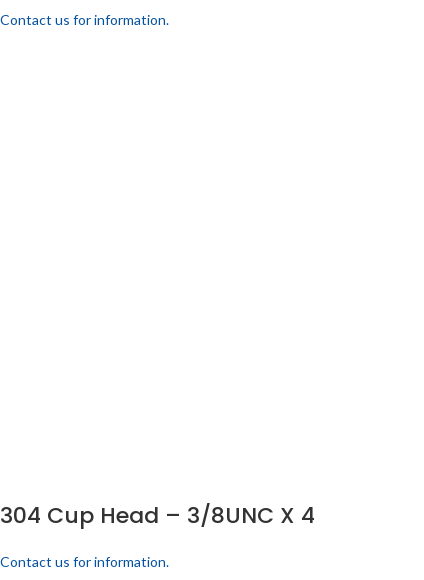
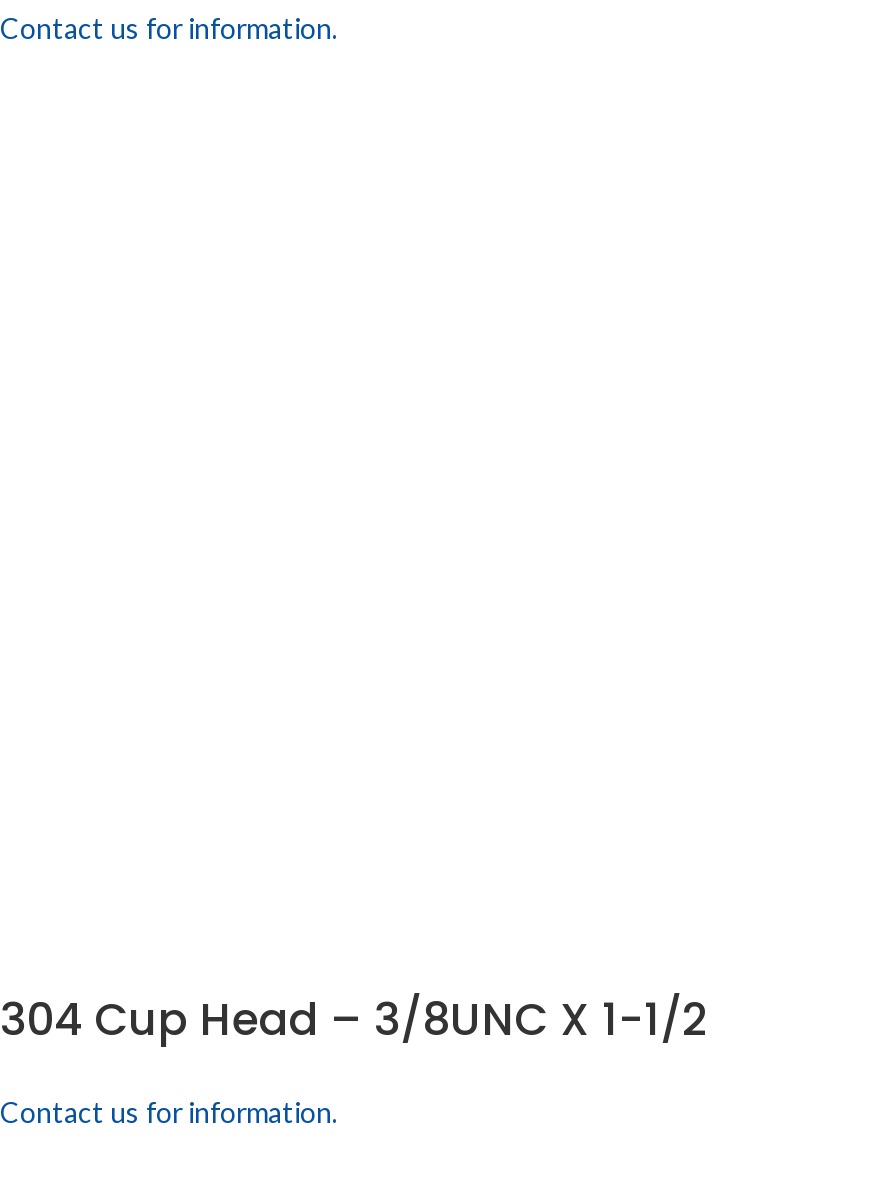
[0,500,315,531] 304 Cup Head – 3/8UNC X 4 -> [0,989,708,1051] 304 Cup Head – 3/8UNC X 1-1/2

